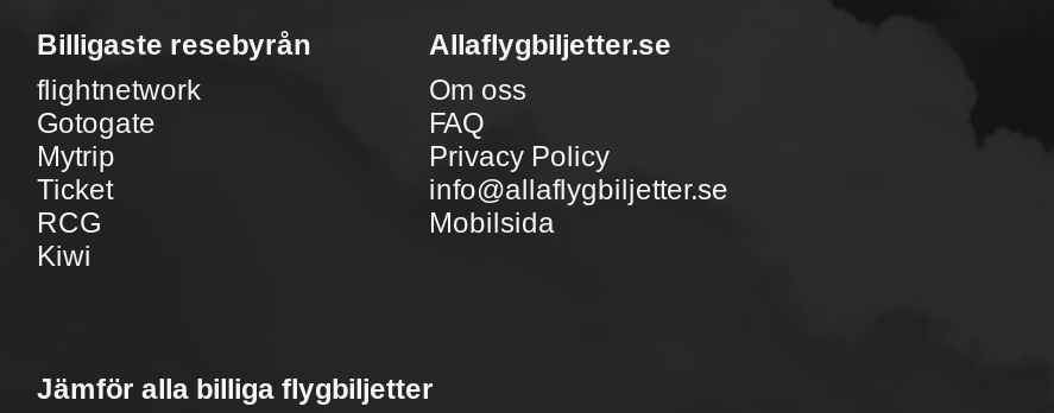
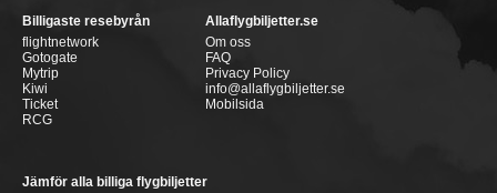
moved [37,240,91,273] -> [22,81,48,96]: Kiwi

